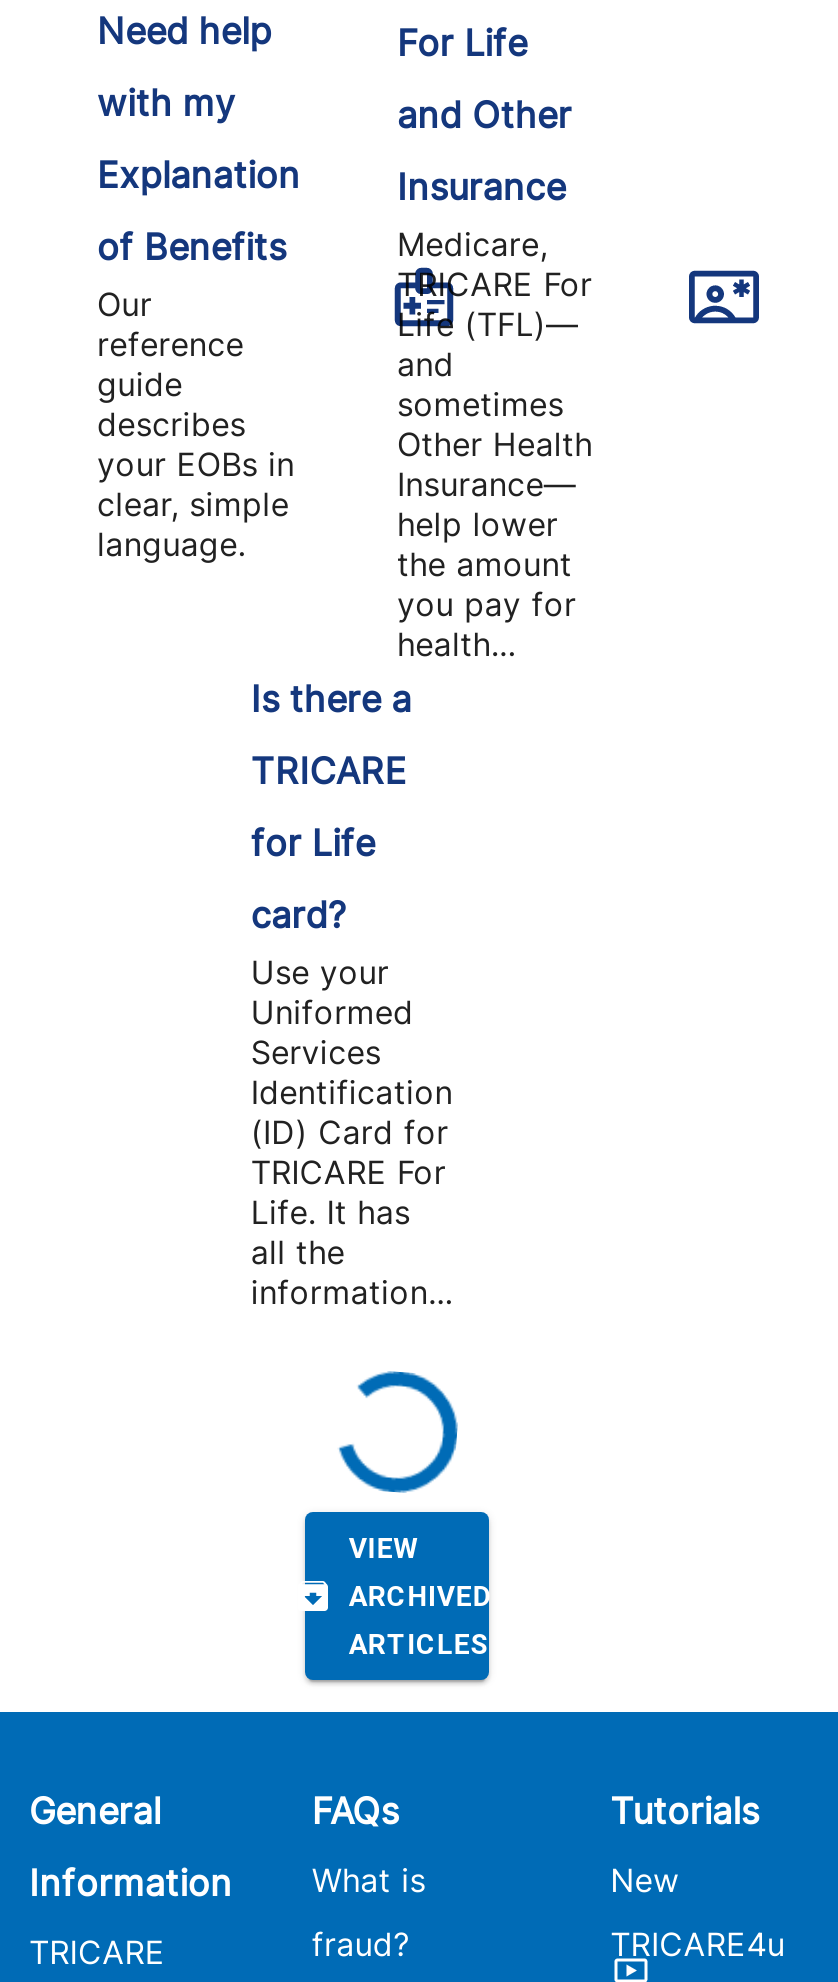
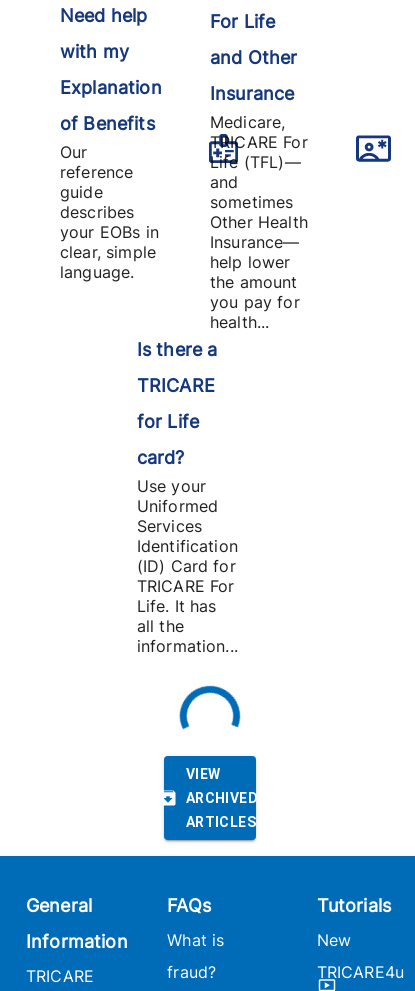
[337,1390,453,1494] [image] -> [179,694,237,746] [image]

